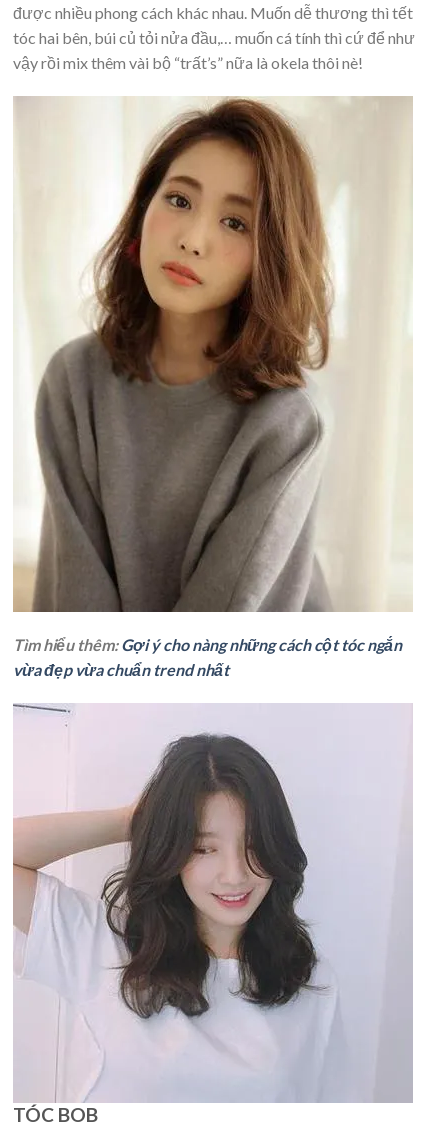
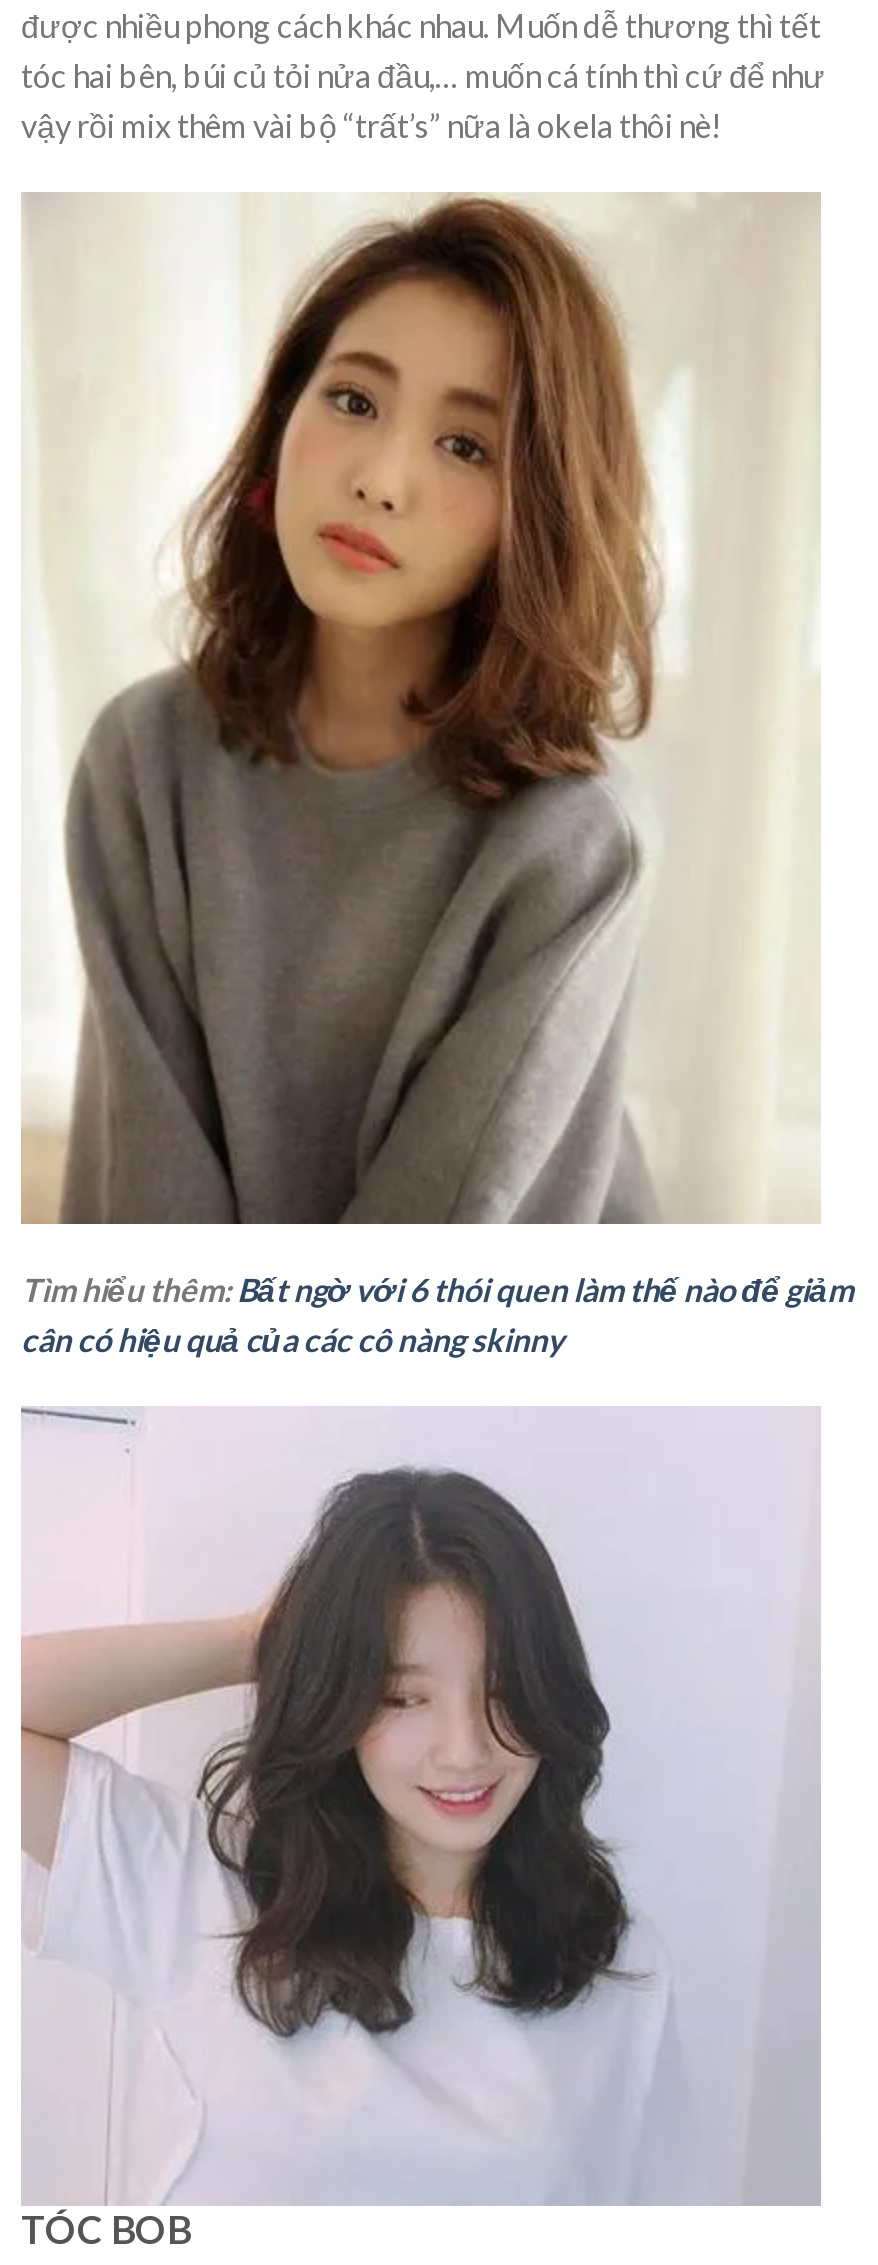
[13,635,402,679] Tìm hiểu thêm: Gợi ý cho nàng những cách cột tóc ngắn | vừa đẹp vừa chuẩn trend nhất -> [21,1271,853,1359] Tìm hiểu thêm: Bất ngờ với 6 thói quen làm thế nào để giảm | cân có hiệu quả của các cô nàng skinny

